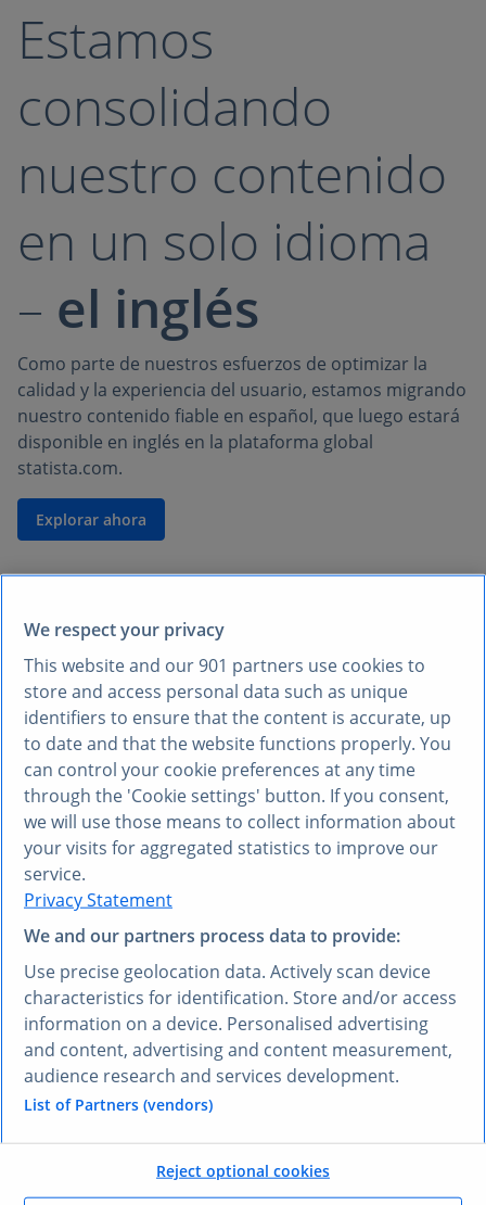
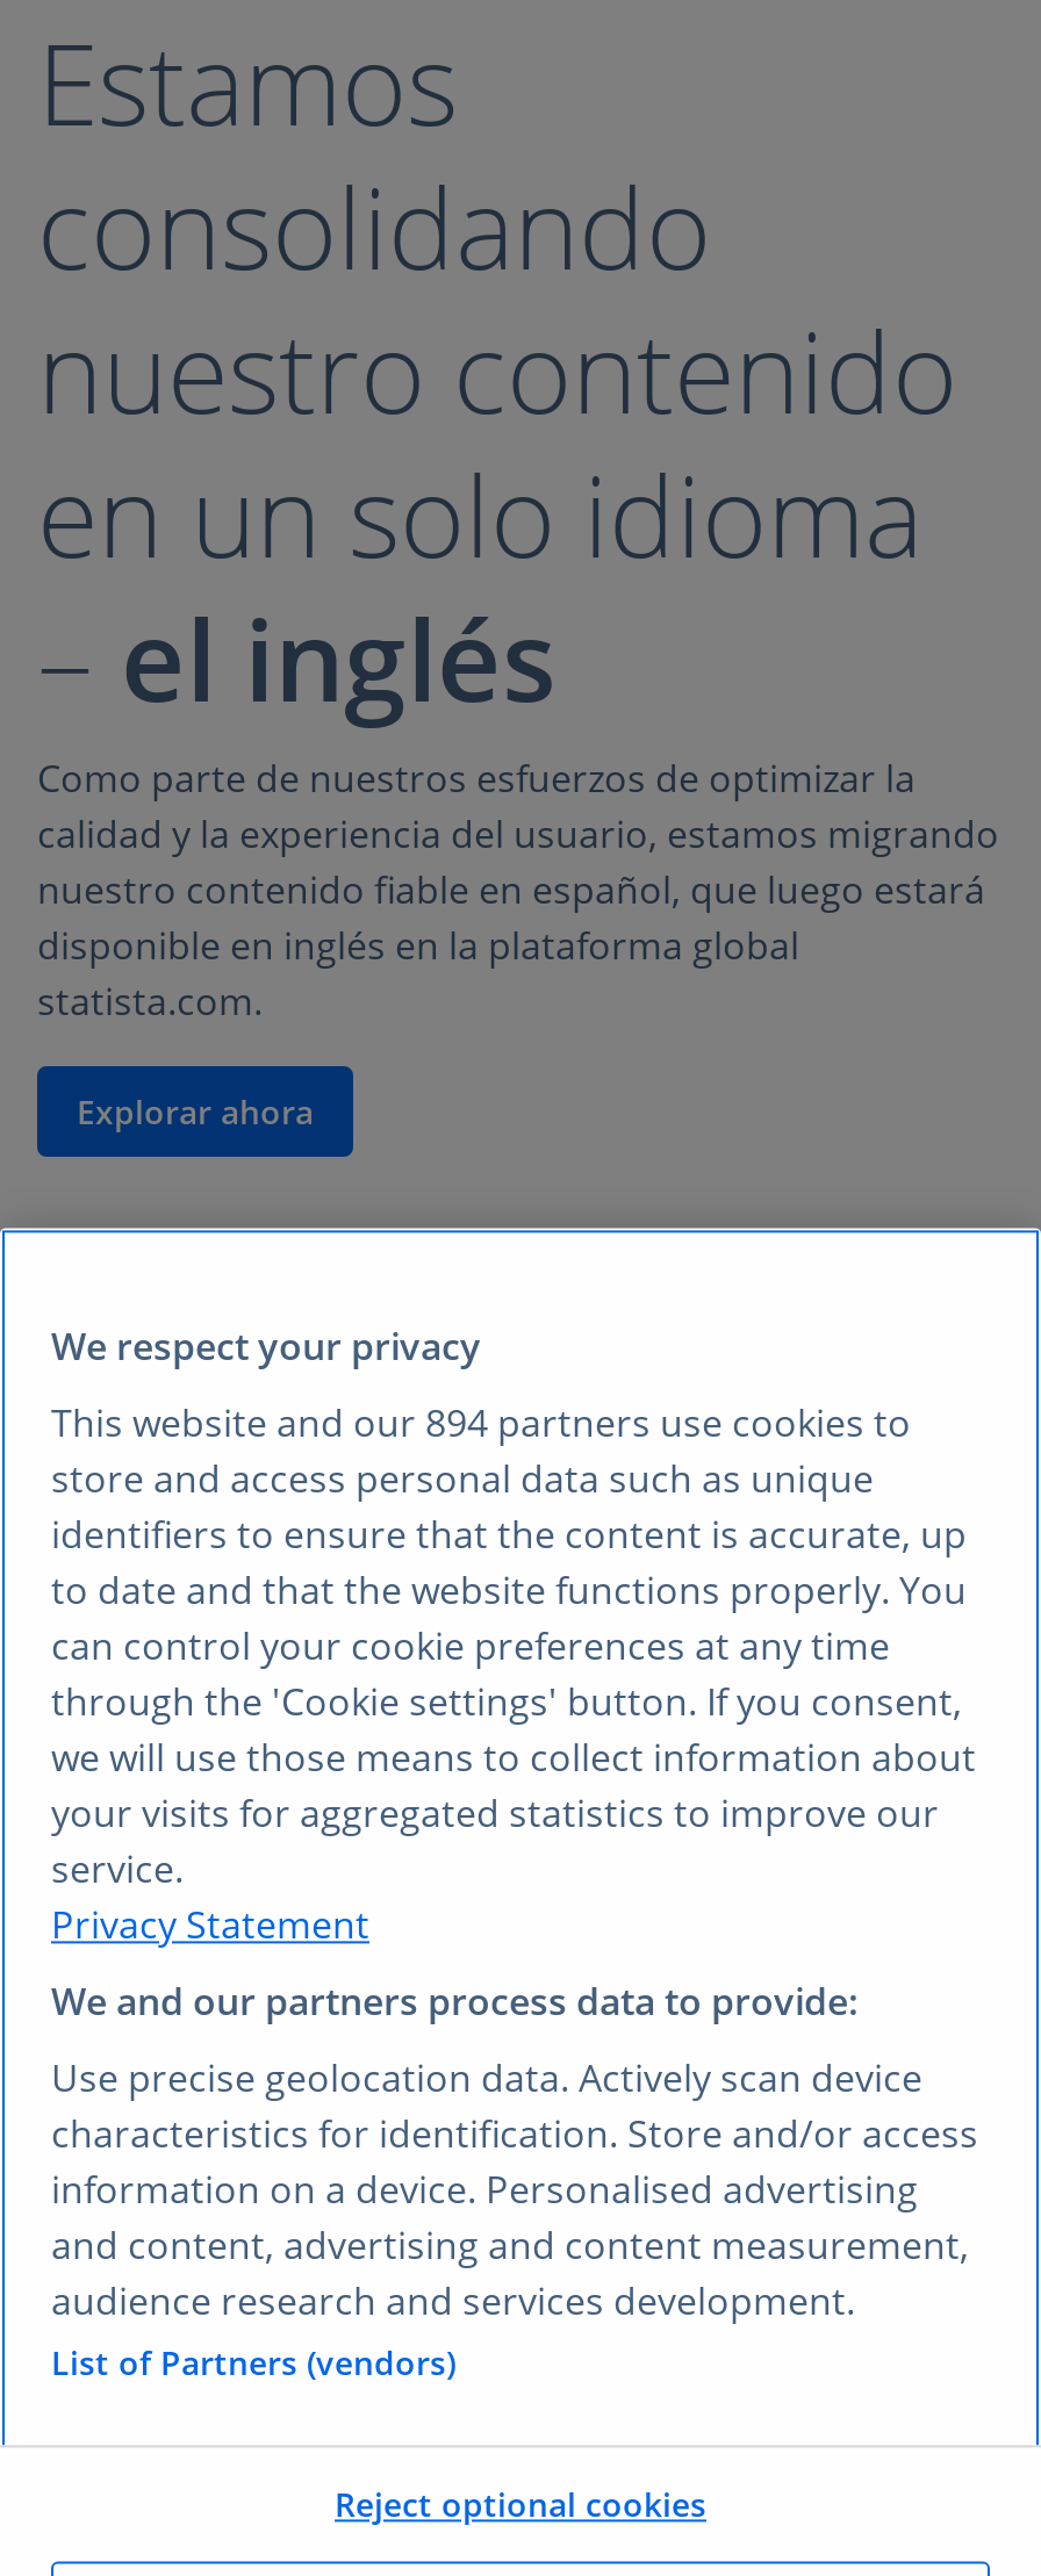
[24,653,425,677] This website and our 901 partners use cookies to -> [51,1397,911,1449] This website and our 894 partners use cookies to

